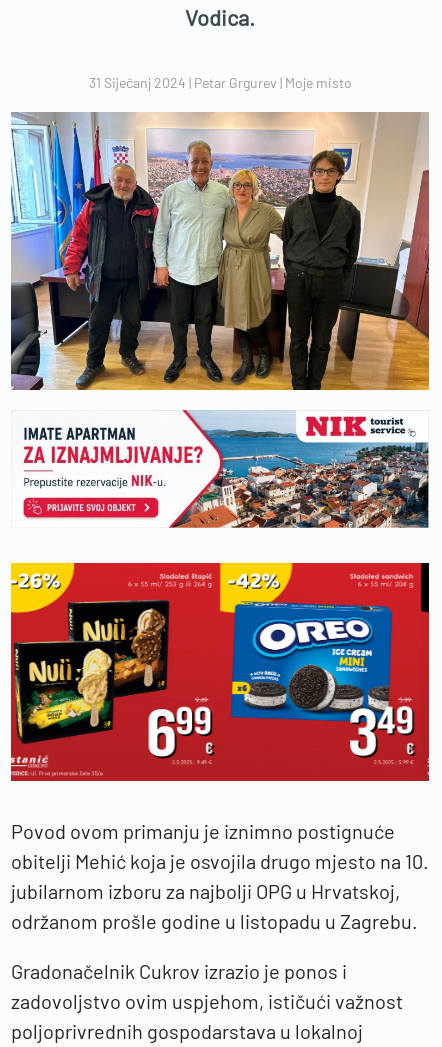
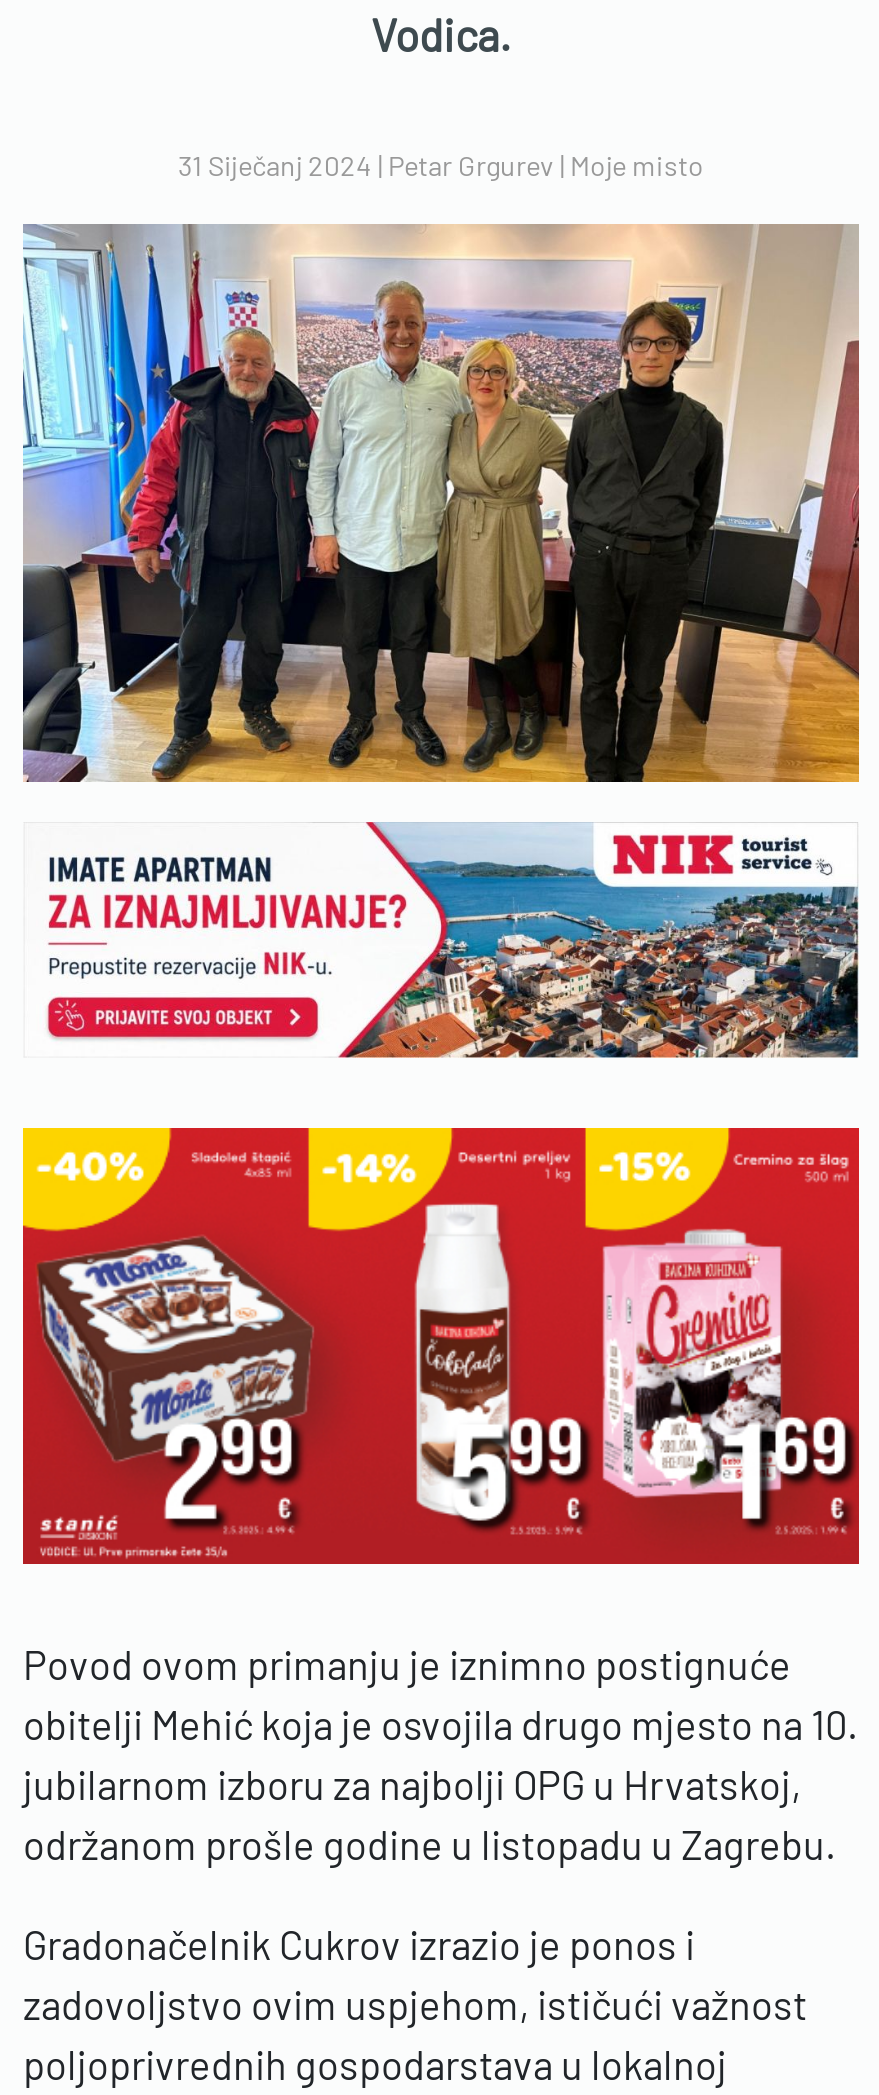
[11,562,430,782] [image] -> [21,1126,861,1566] [image]

